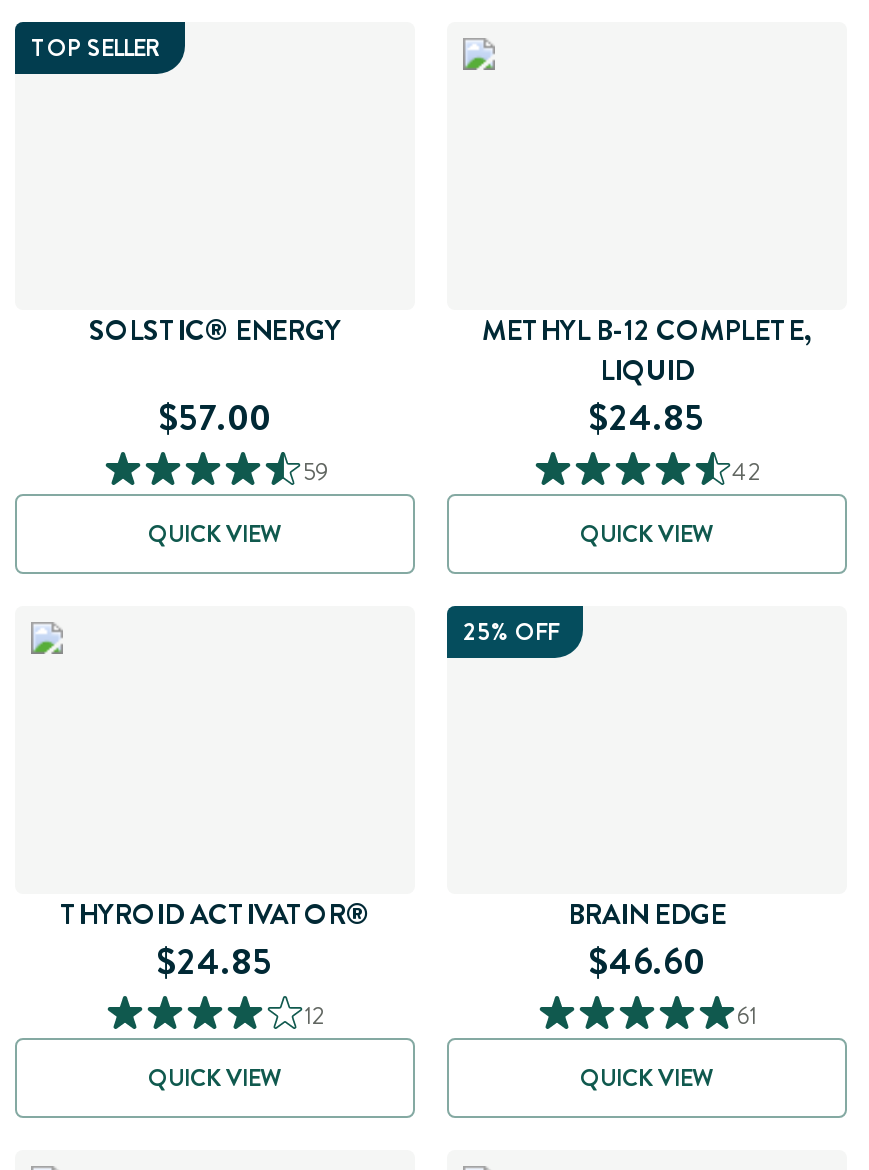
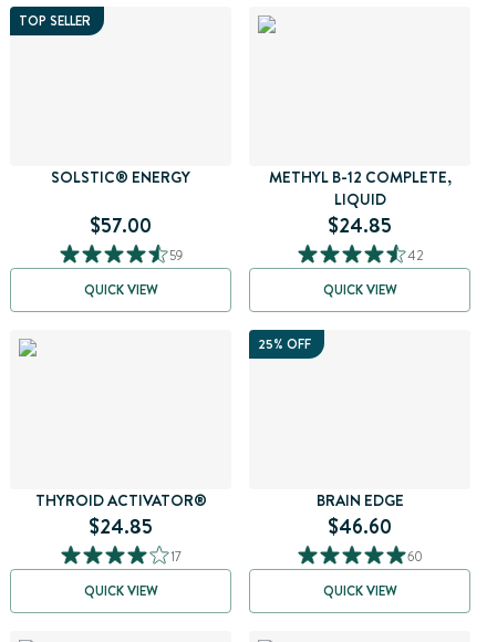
[304,998,326,1034] 12 -> [170,547,182,567] 17
[737,998,757,1034] 61 -> [407,547,423,567] 60

